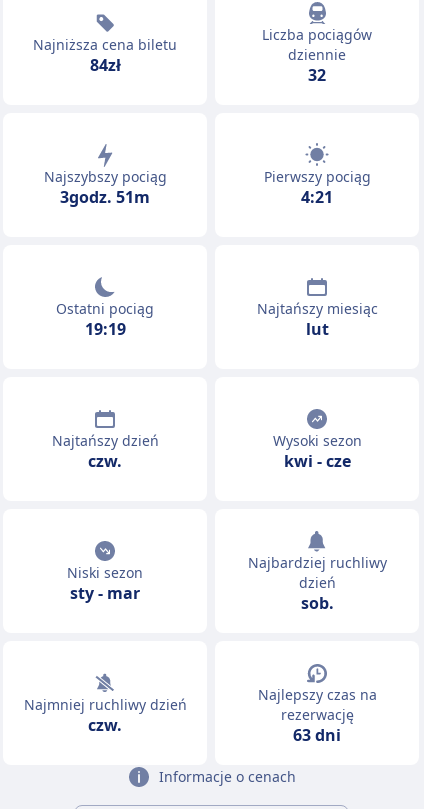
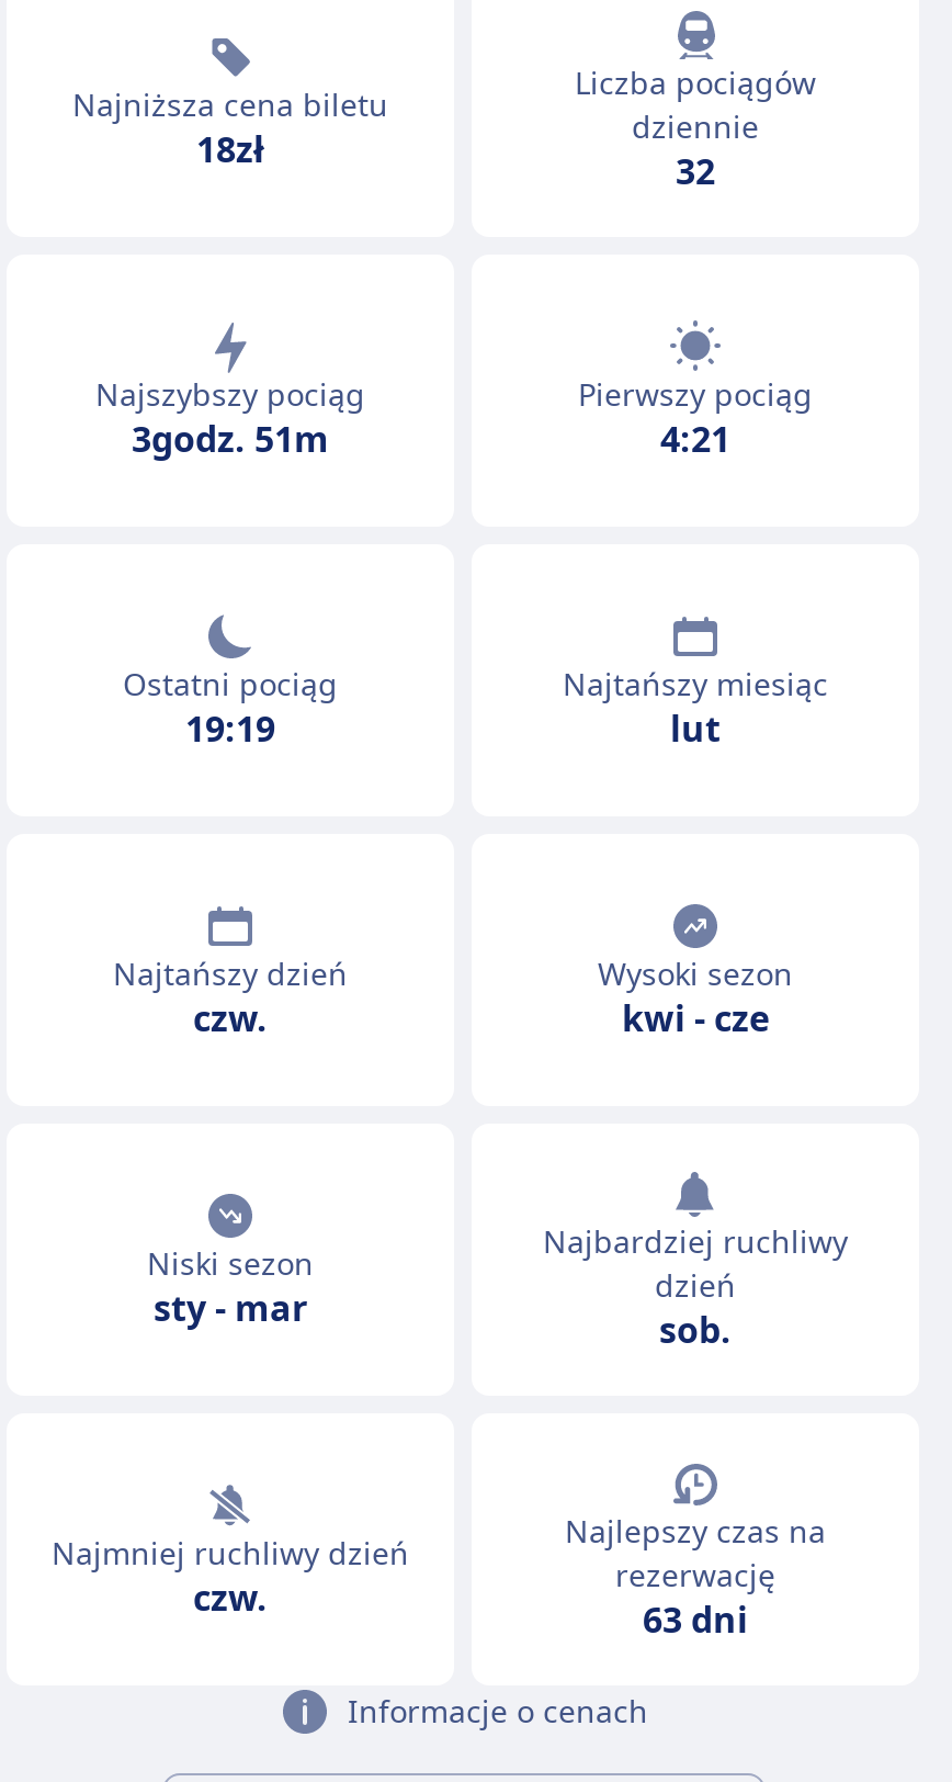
[89,54,120,76] 84zł -> [196,125,264,173] 18zł

